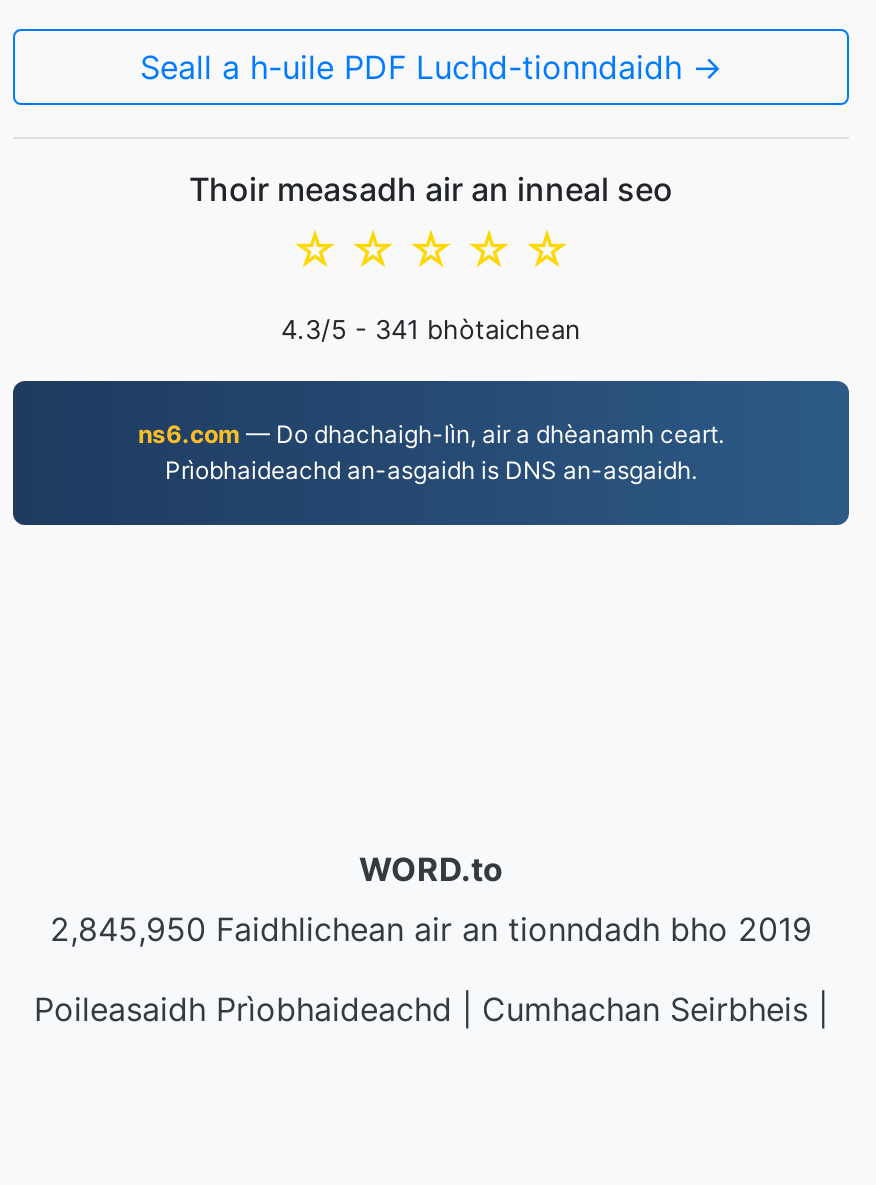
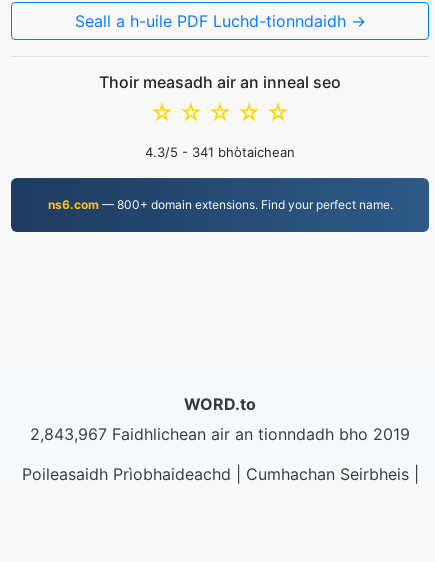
[138,419,724,485] ns6.com — Do dhachaigh-lìn, air a dhèanamh ceart. | Prìobhaideachd an-asgaidh is DNS an-asgaidh. -> [47,197,392,212] ns6.com — 800+ domain extensions. Find your perfect name.
[50,909,812,949] 2,845,950 Faidhlichean air an tionndadh bho 2019 -> [30,424,410,444] 2,843,967 Faidhlichean air an tionndadh bho 2019

